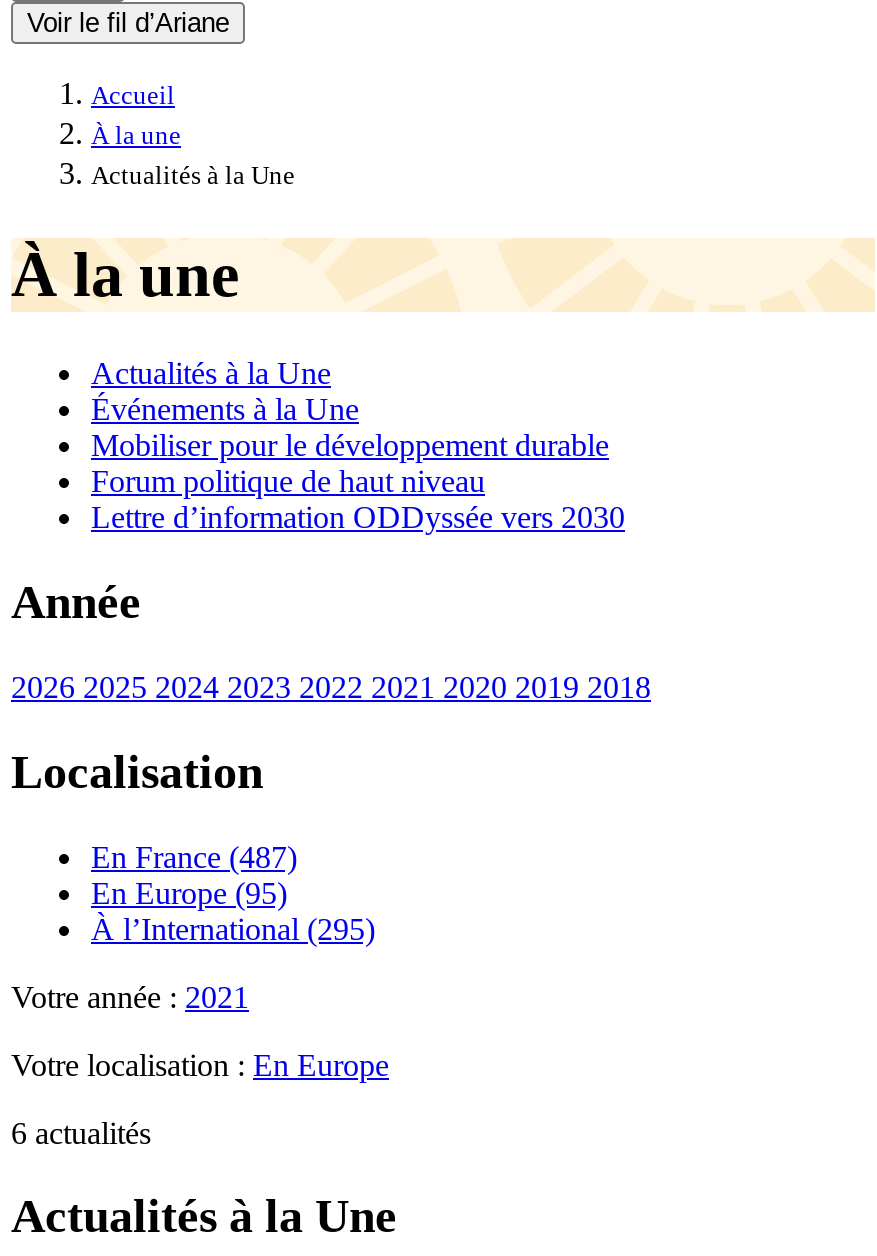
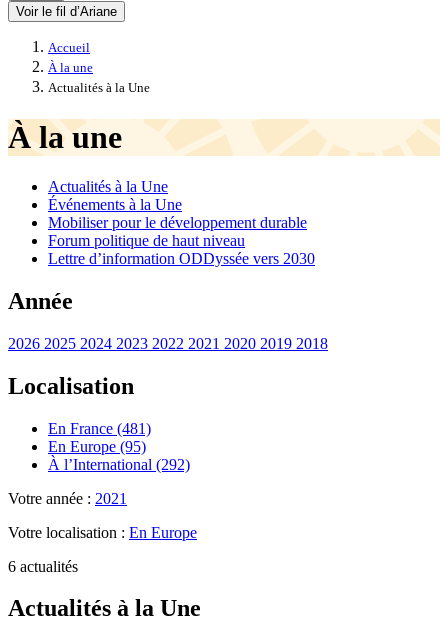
[91,839,297,873] En France (487) -> [48,419,151,436] En France (481)
[91,911,375,945] À l’International (295) -> [48,455,190,472] À l’International (292)

